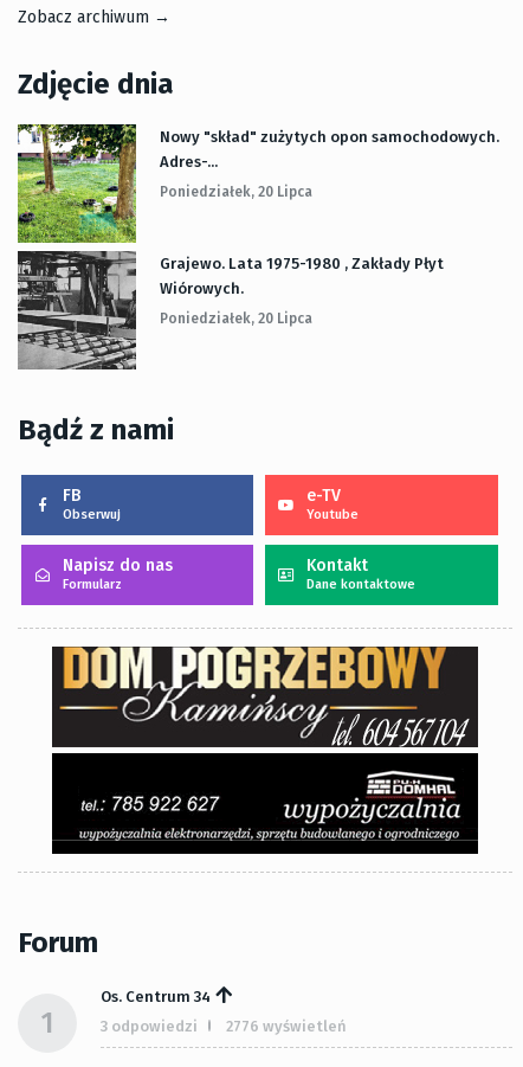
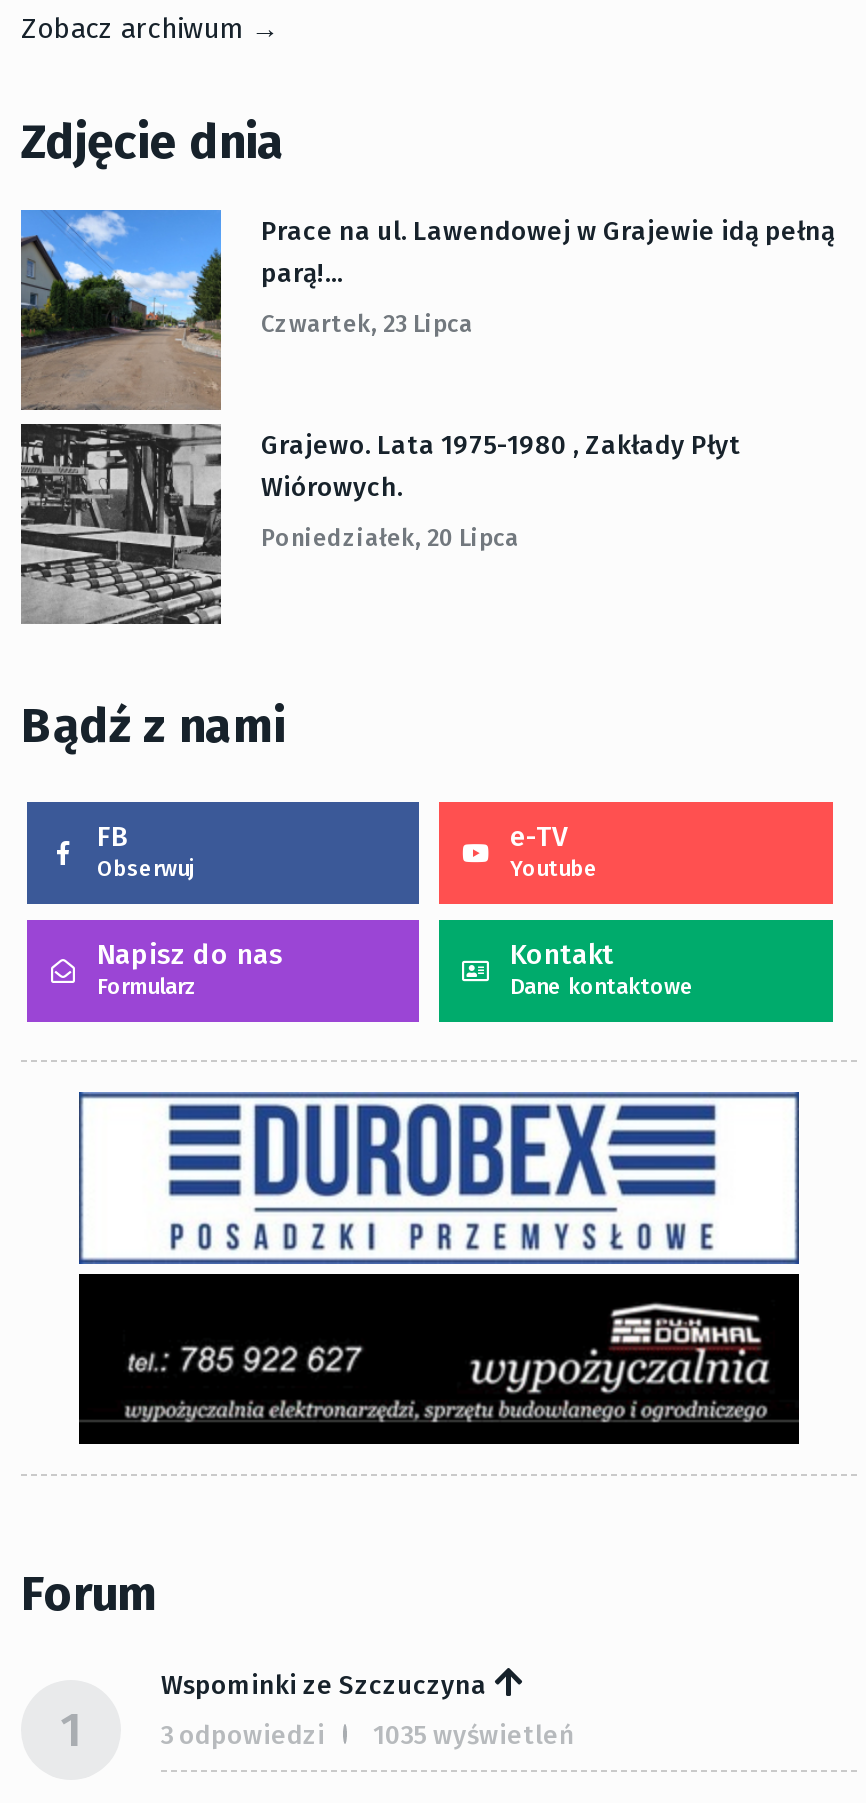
[17,123,499,243] [image] | Nowy "skład" zużytych opon samochodowych. | Adres-... -> [19,208,835,410] [image] | Prace na ul. Lawendowej w Grajewie idą pełną | parą!...
[160,184,312,200] Poniedziałek, 20 Lipca -> [261,311,473,339] Czwartek, 23 Lipca
[51,645,479,748] [image] -> [77,1090,801,1266] [image]
[101,988,211,1006] Os. Centrum 34 -> [161,1671,487,1701] Wspominki ze Szczuczyna
[101,1018,347,1035] 3 odpowiedzi 2776 wyświetleń -> [161,1721,575,1751] 3 odpowiedzi 1035 wyświetleń

